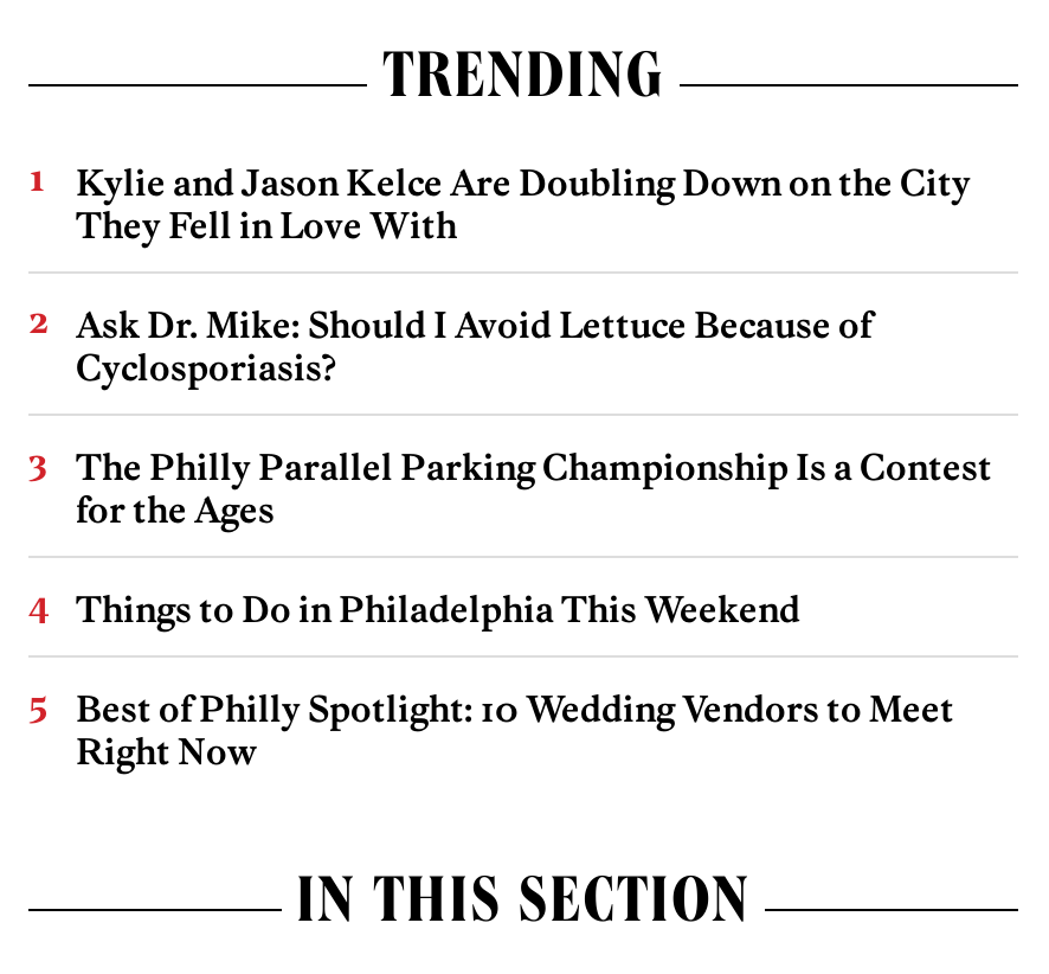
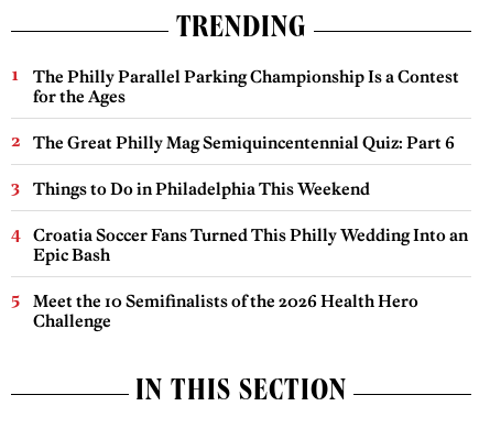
[76,161,971,391] Kylie and Jason Kelce Are Doubling Down on the City | They Fell in Love With | Ask Dr. Mike: Should I Avoid Lettuce Because of | Cyclosporiasis? -> none
moved [76,445,992,533] -> [33,66,459,107]: The Philly Parallel Parking Championship Is a Contest | for the Ages
none -> [33,132,455,153] The Great Philly Mag Semiquincentennial Quiz: Part 6
moved [76,587,800,632] -> [33,179,370,199]: Things to Do in Philadelphia This Weekend
[76,687,954,774] Best of Philly Spotlight: 10 Wedding Vendors to Meet | Right Now -> [33,225,468,332] Croatia Soccer Fans Turned This Philly Wedding Into an | Epic Bash | Meet the 10 Semifinalists of the 2026 Health Hero | Challenge

